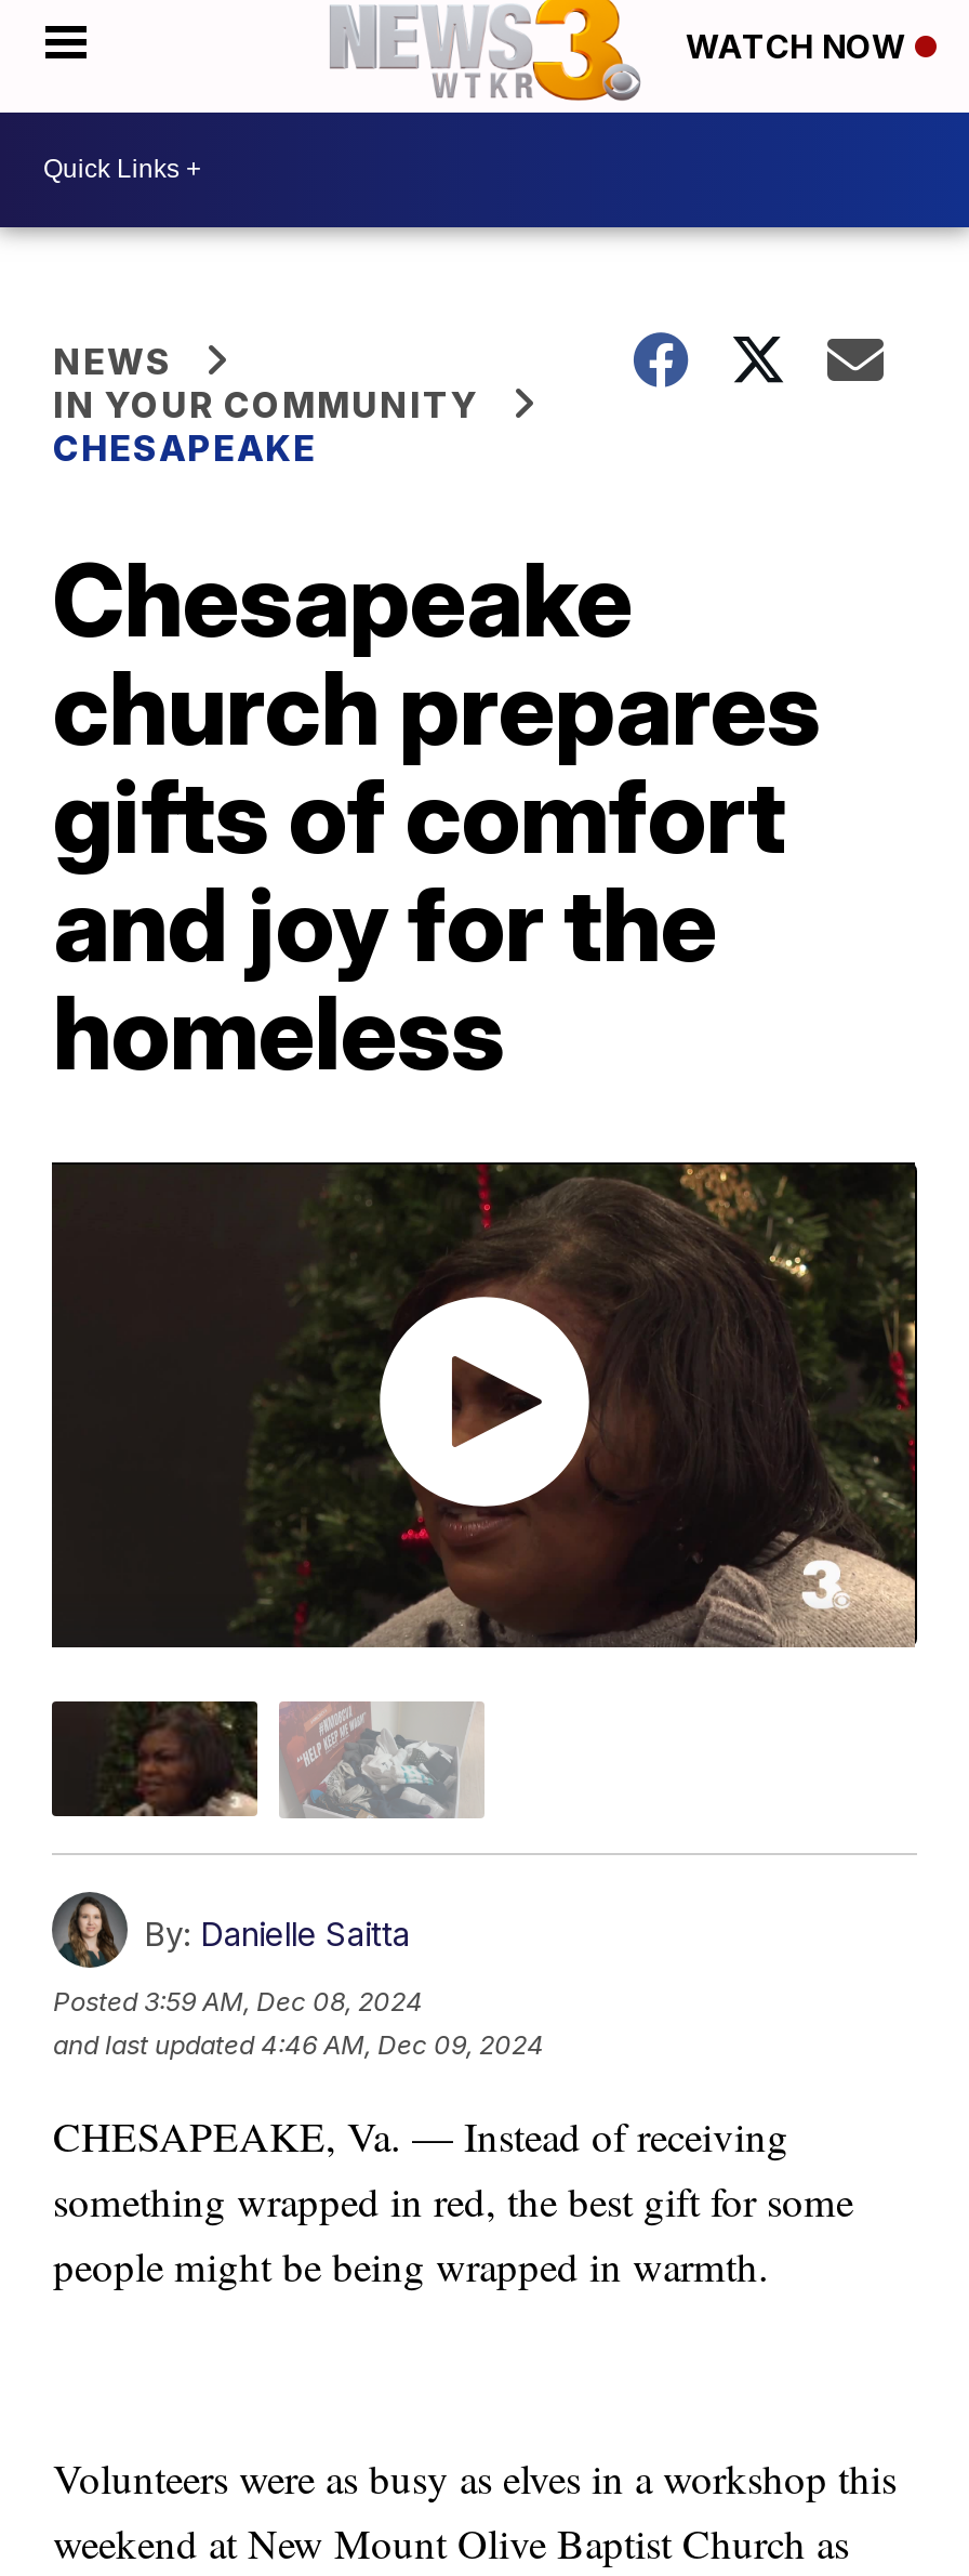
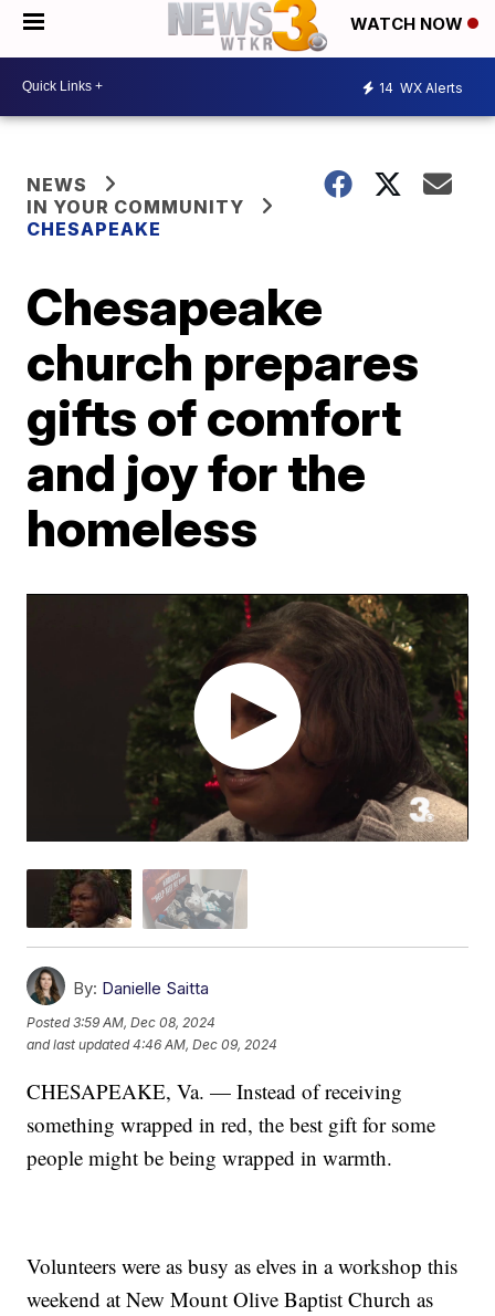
none -> [379,80,463,96] 14 WX Alerts

